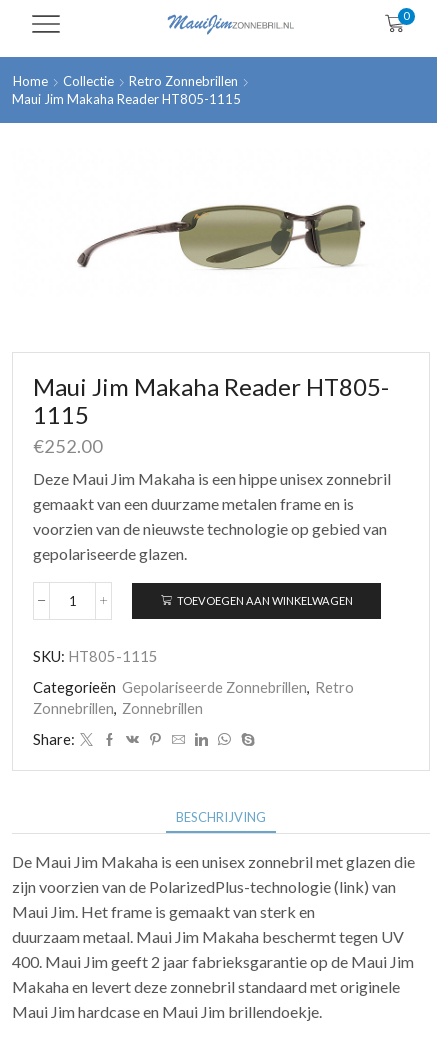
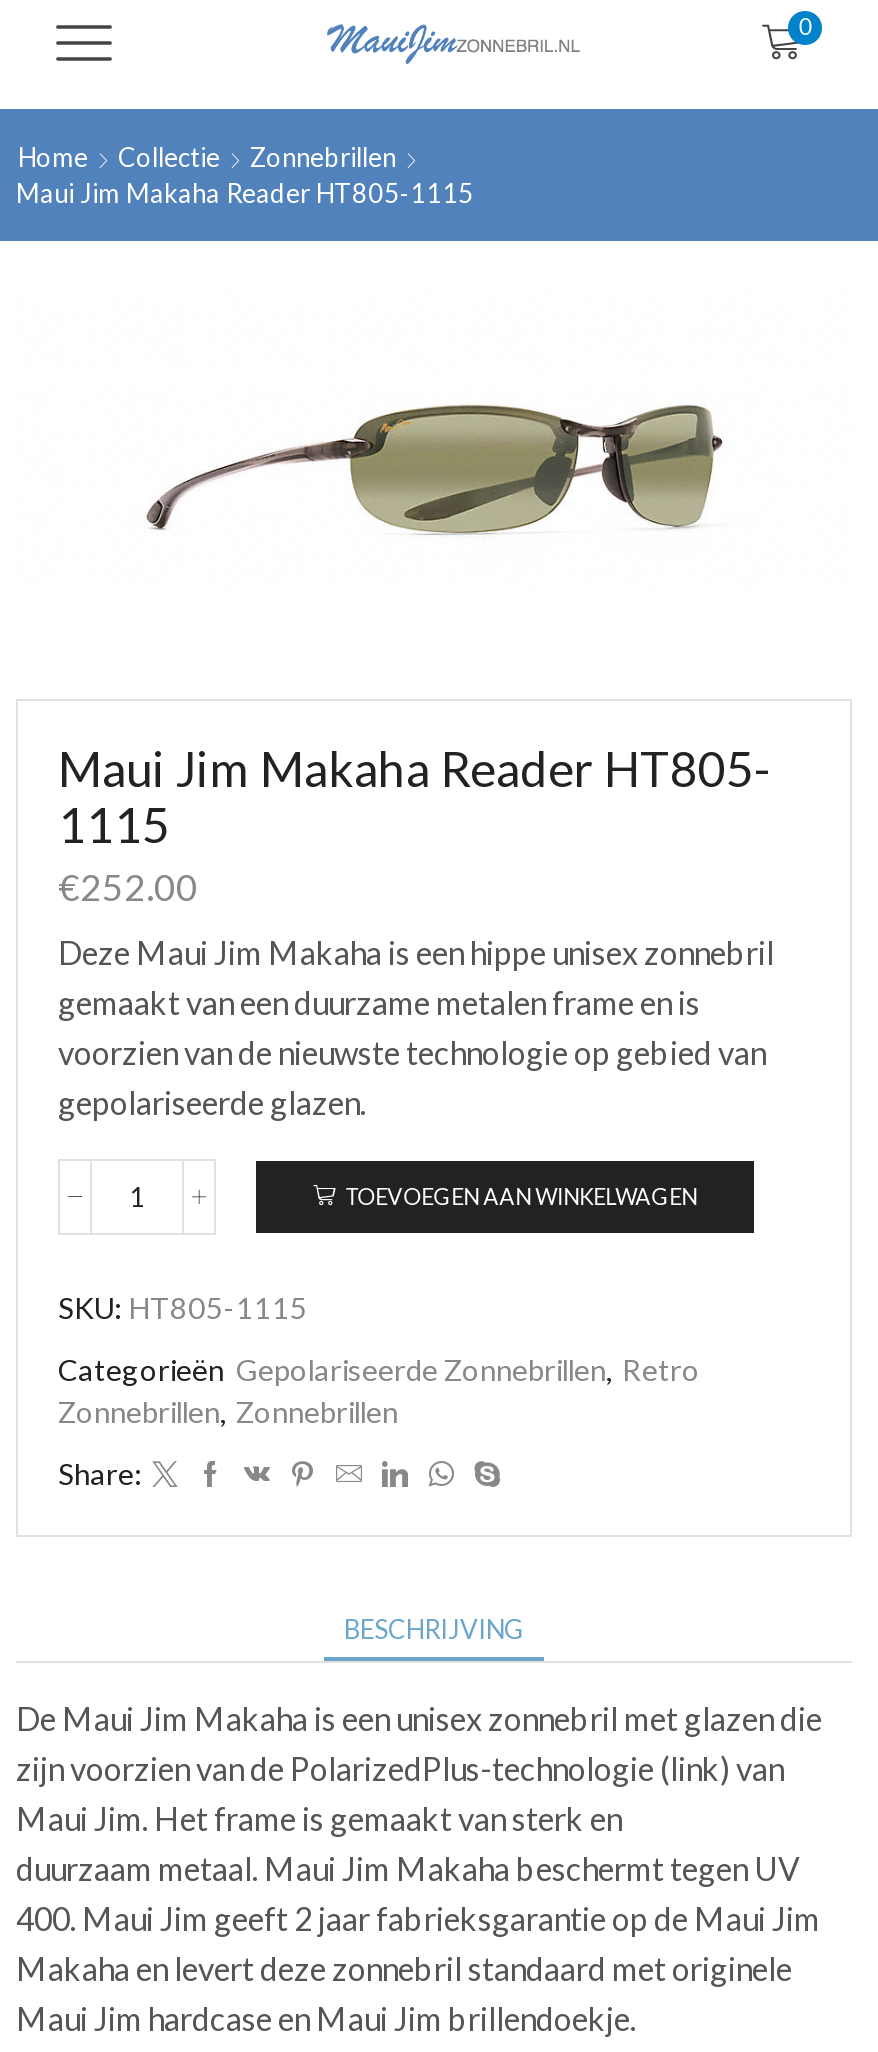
[129,73,238,89] Retro Zonnebrillen -> [250,141,396,173] Zonnebrillen

